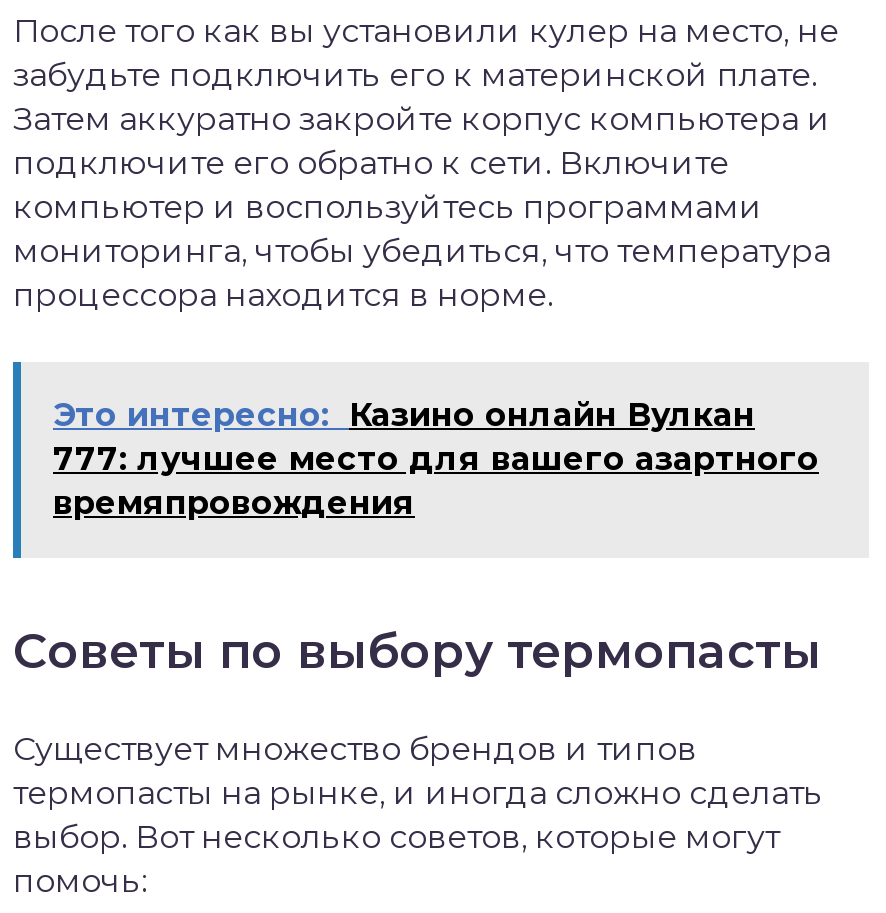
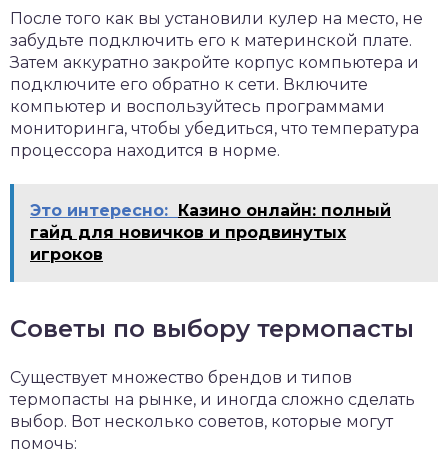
[53,396,819,522] Это интересно: Казино онлайн Вулкан | 777: лучшее место для вашего азартного | времяпровождения -> [30,201,391,264] Это интересно: Казино онлайн: полный | гайд для новичков и продвинутых | игроков

